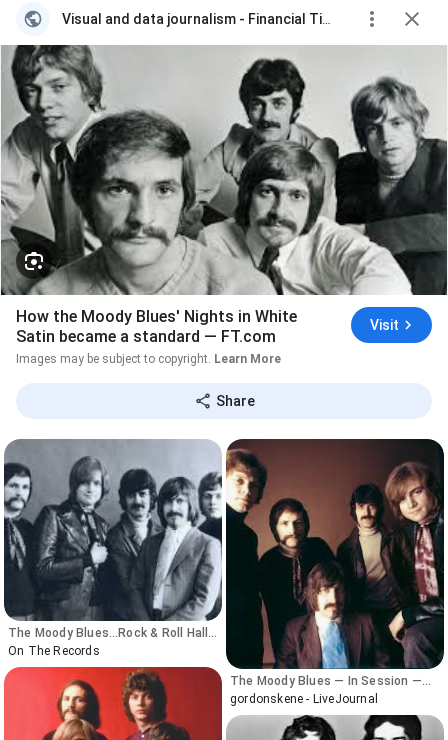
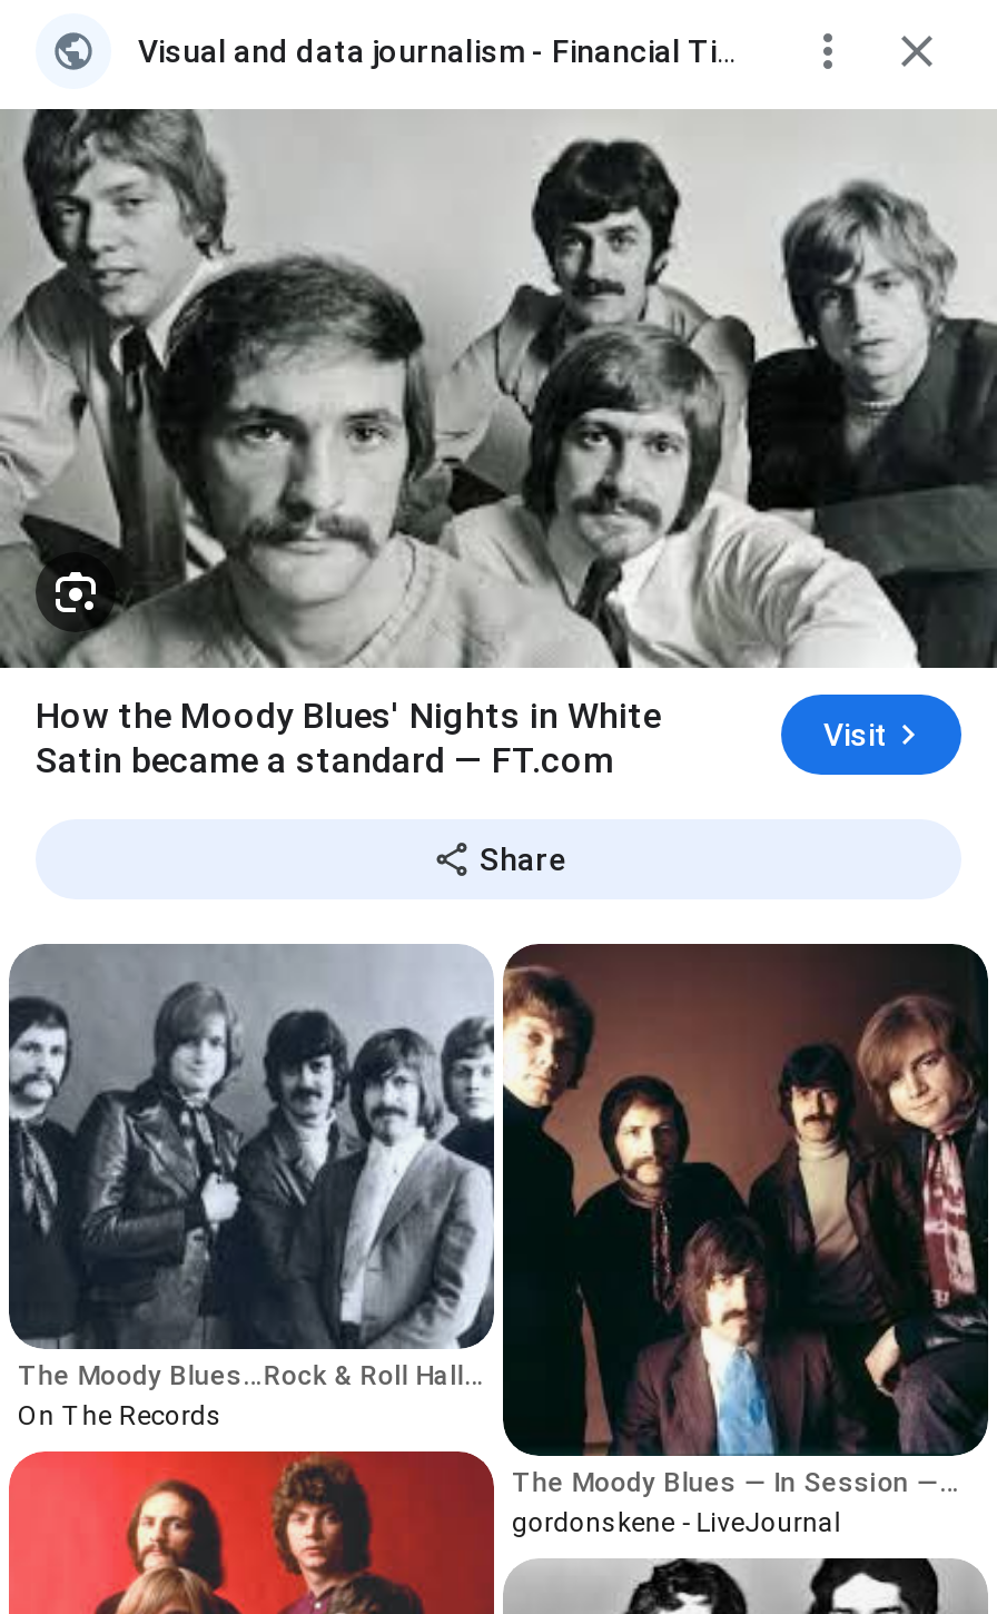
[16,352,281,366] Images may be subject to copyright. Learn More -> none

